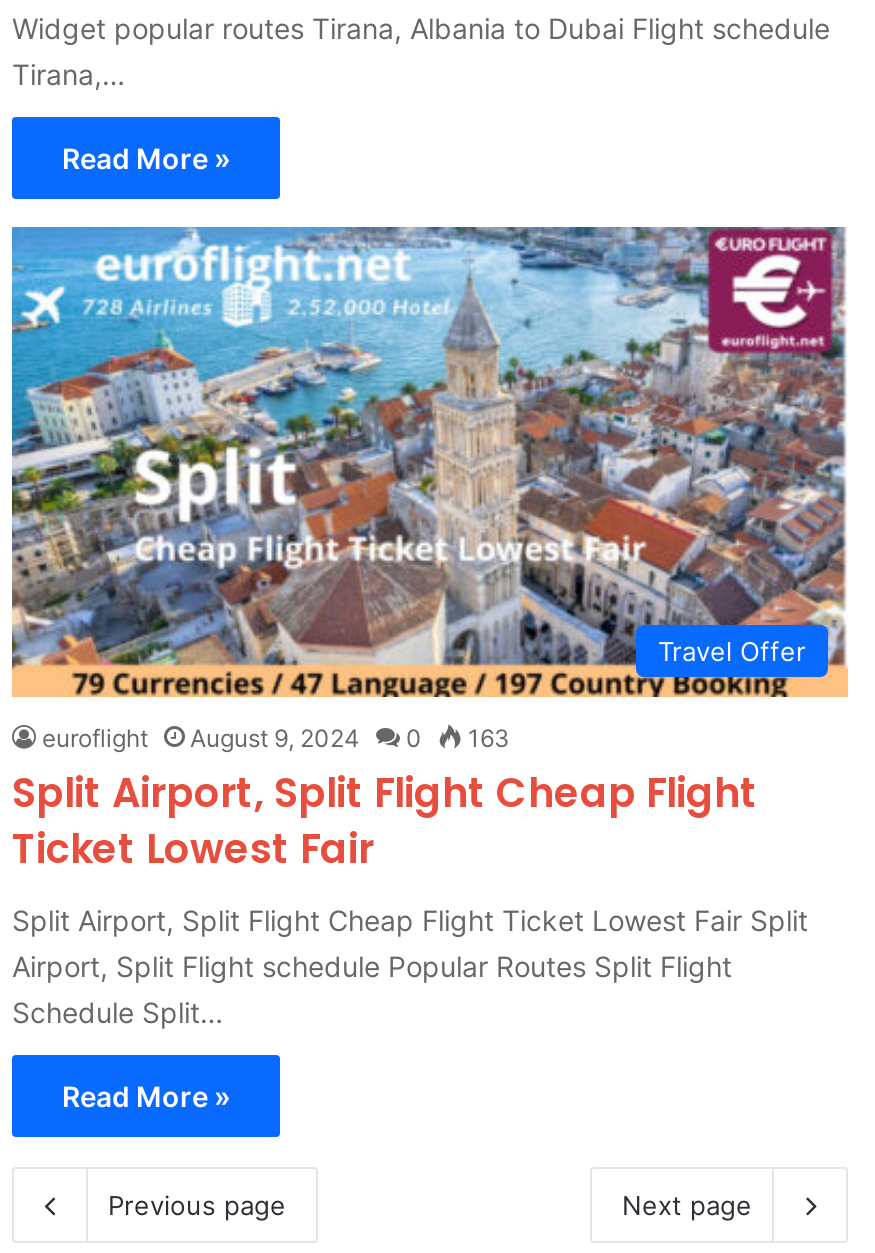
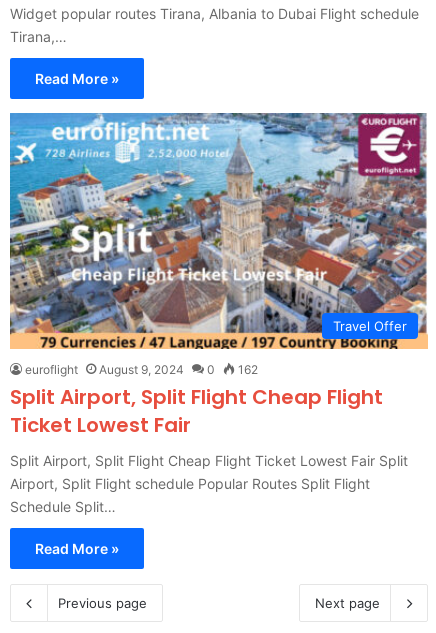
[42,723,510,753] euroflight August 9, 2024 0 163 -> [25,362,258,377] euroflight August 9, 2024 0 162

